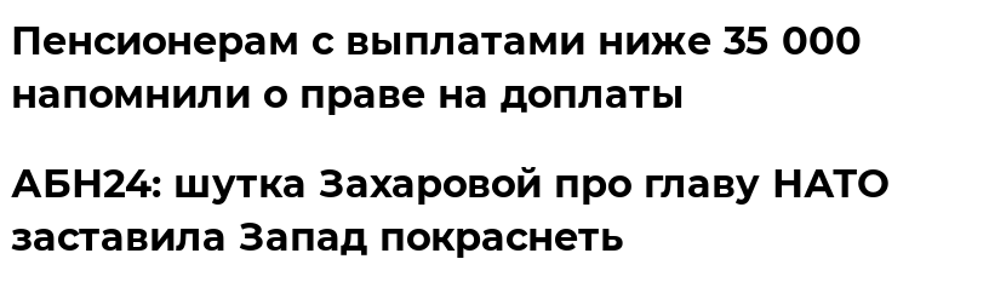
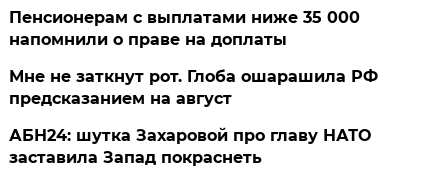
none -> [9,67,378,108] Мне не заткнут рот. Глоба ошарашила РФ | предсказанием на август

